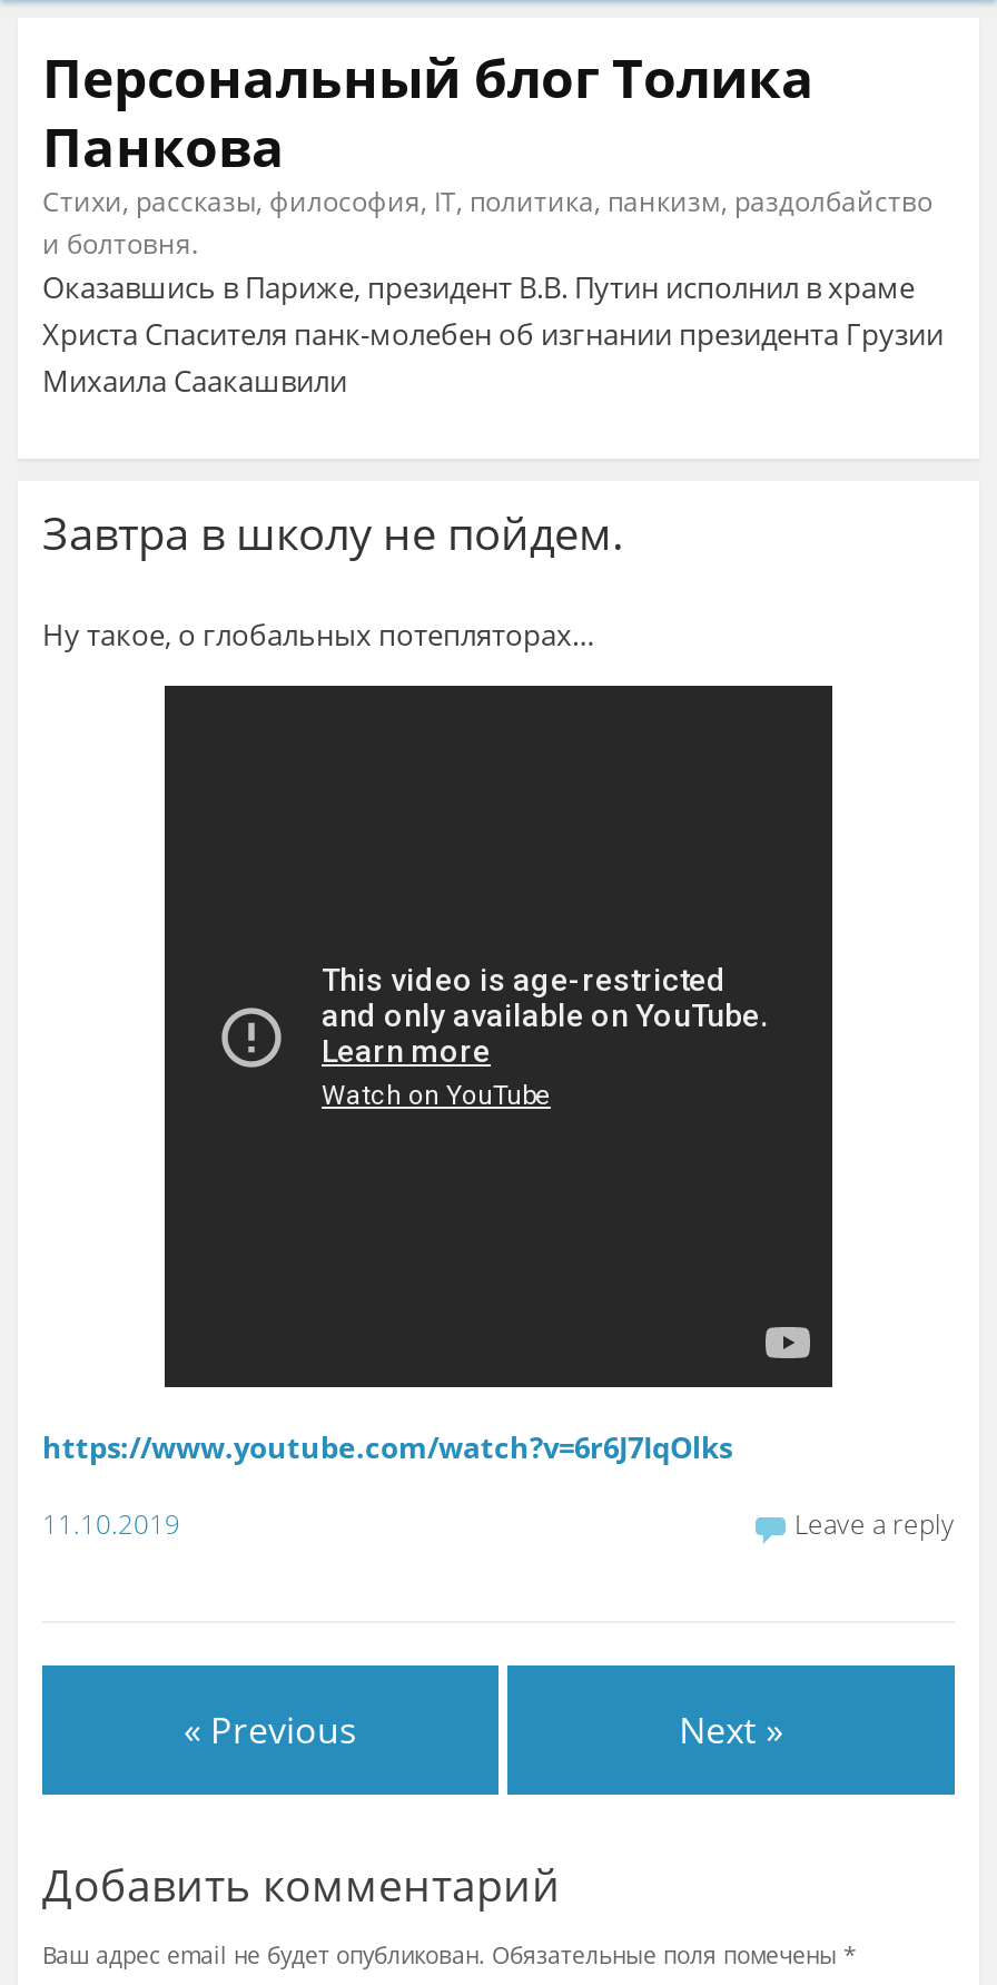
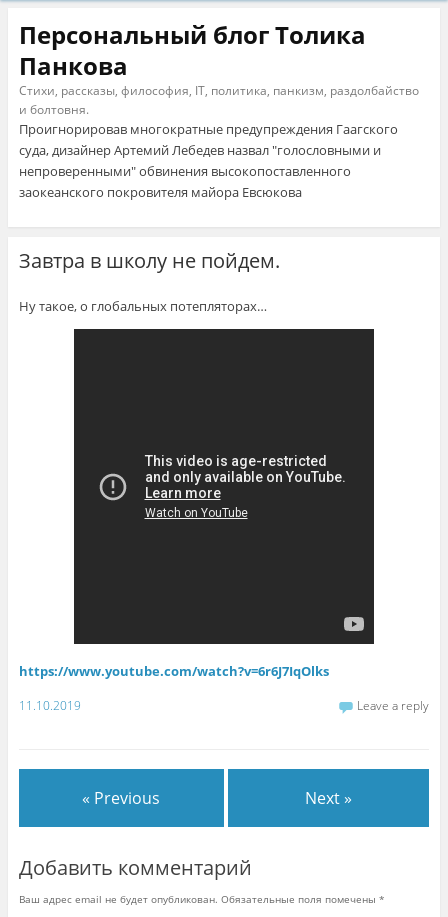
[42,267,944,401] Оказавшись в Париже, президент В.В. Путин исполнил в храме | Христа Спасителя панк-молебен об изгнании президента Грузии | Михаила Саакашвили -> [19,120,398,201] Проигнорировав многократные предупреждения Гаагского | суда, дизайнер Артемий Лебедев назвал "голословными и | непроверенными" обвинения высокопоставленного | заокеанского покровителя майора Евсюкова

